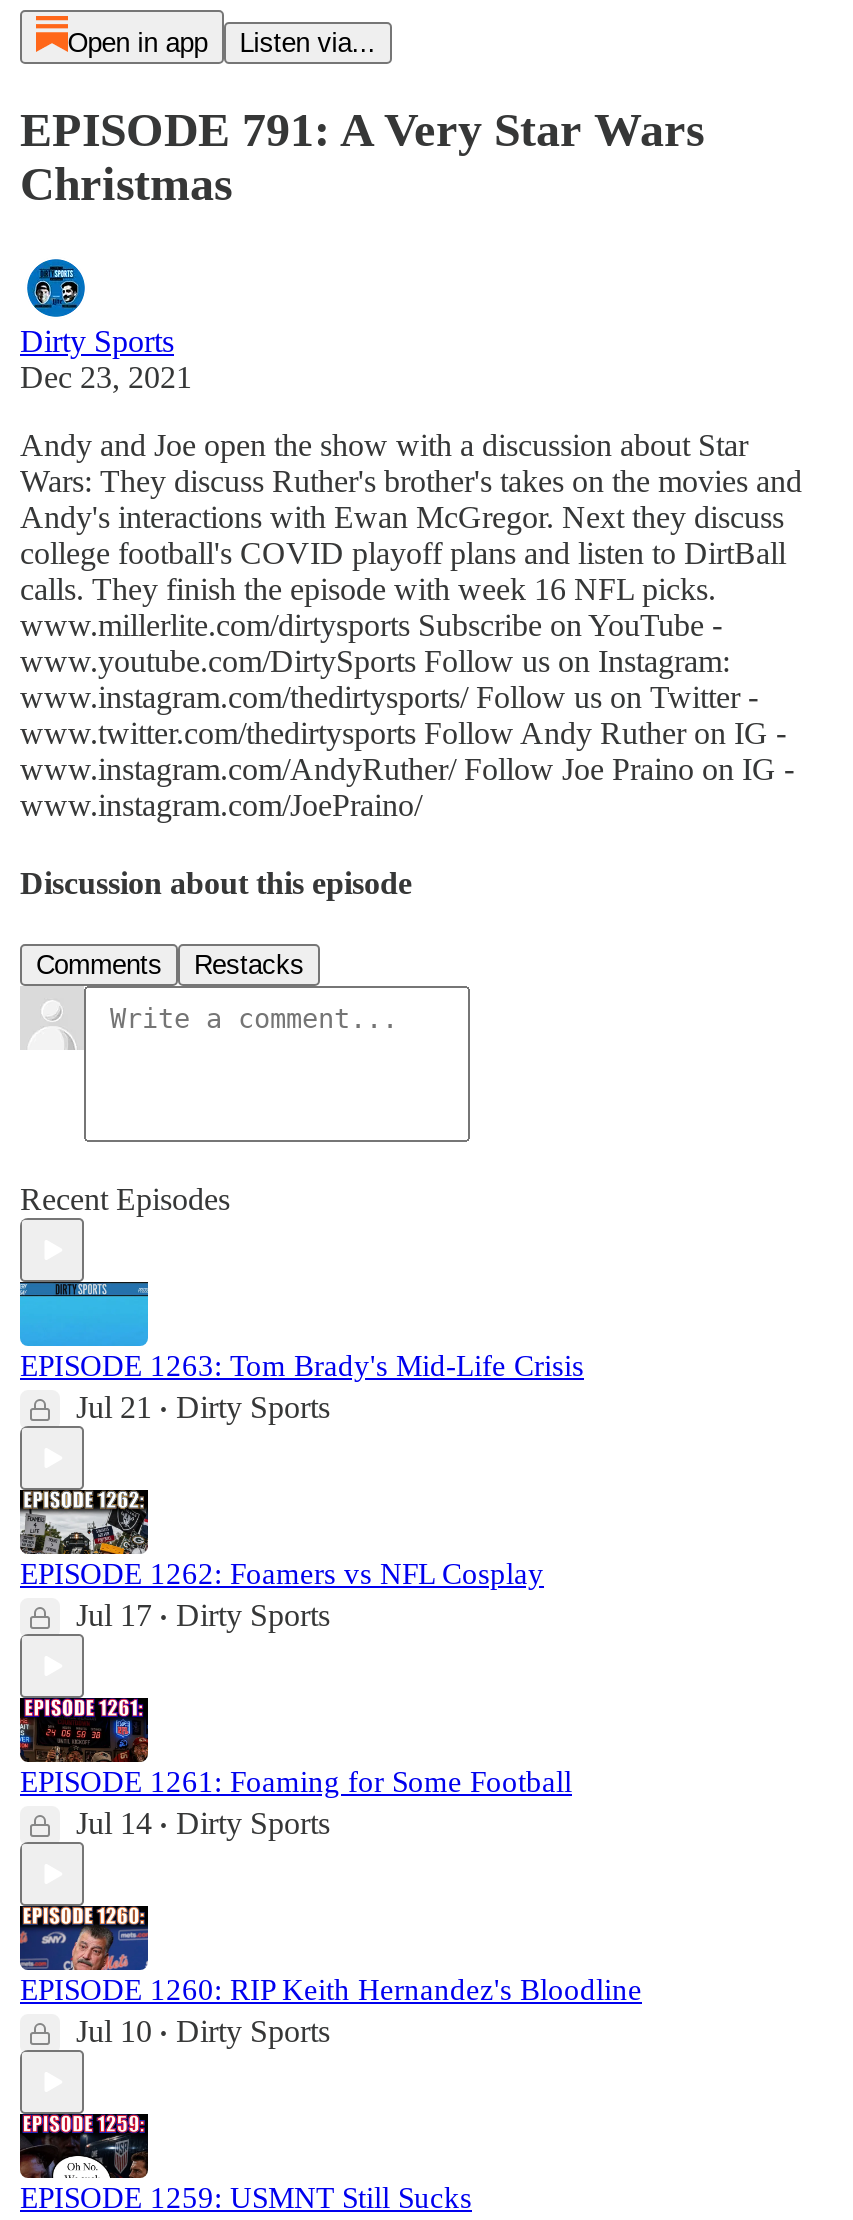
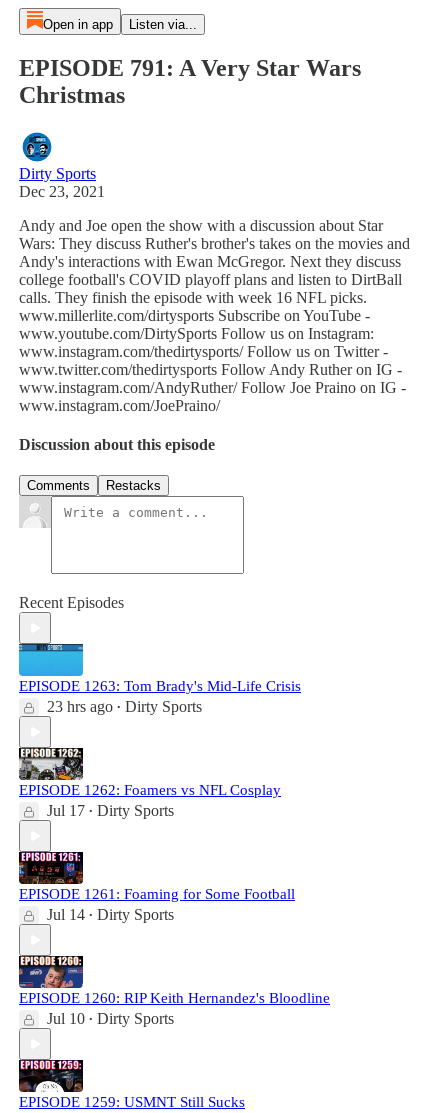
[76,1391,330,1425] Jul 21 • Dirty Sports -> [47,698,202,715] 23 hrs ago • Dirty Sports

